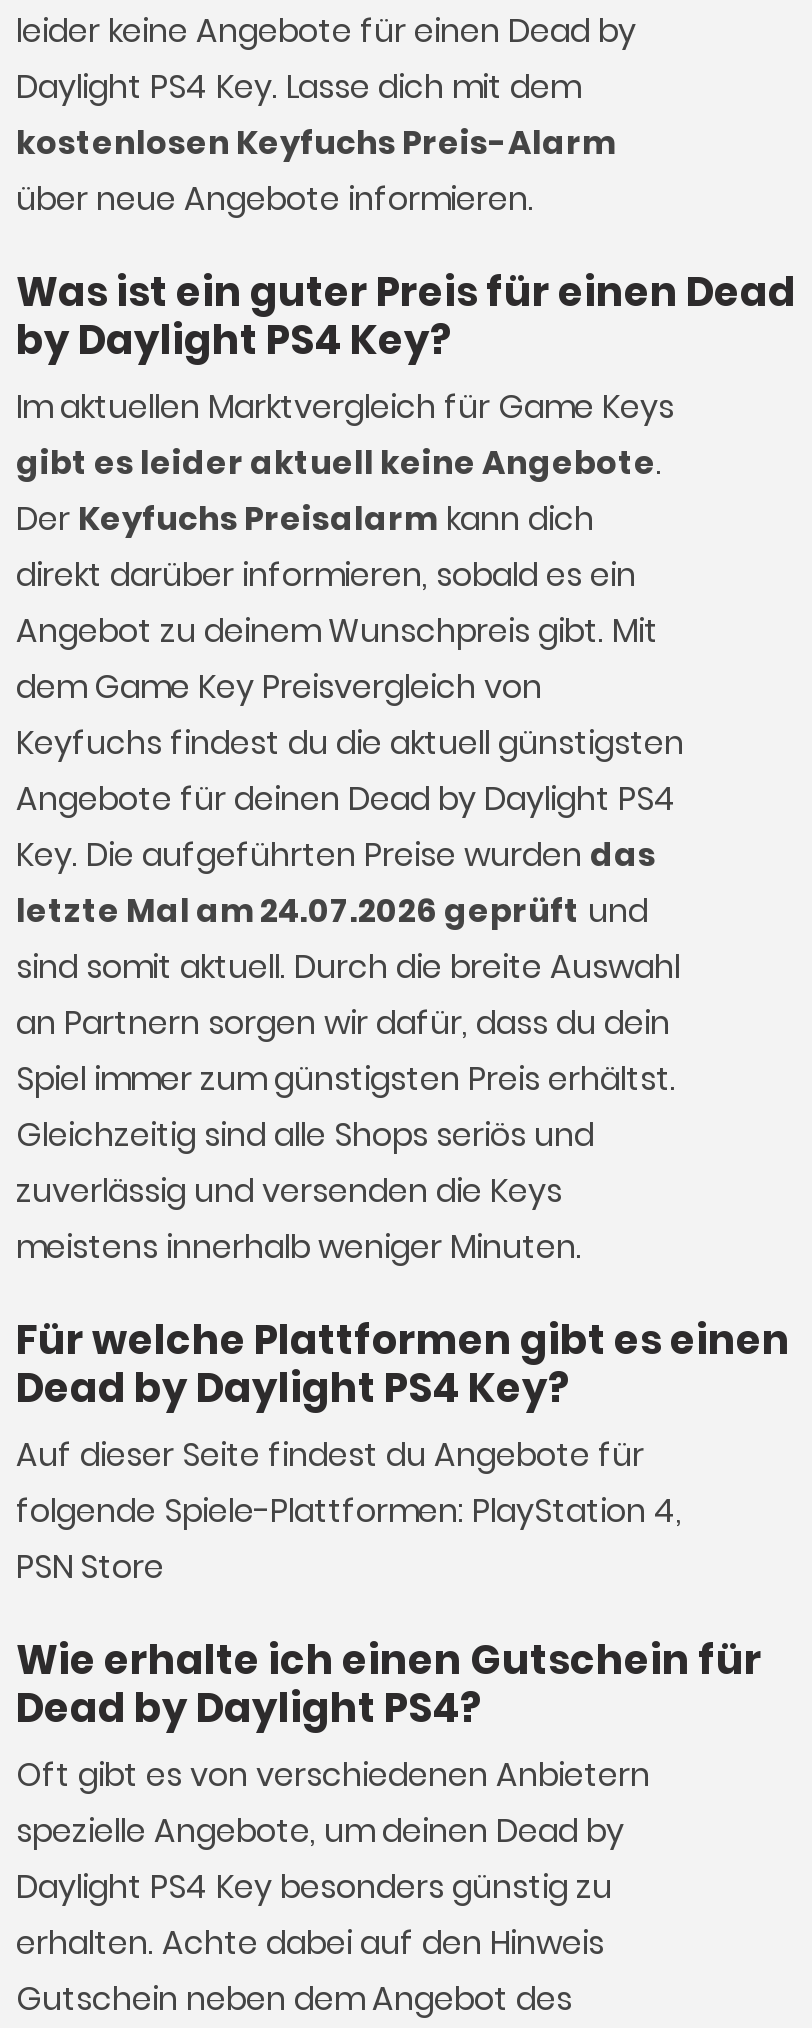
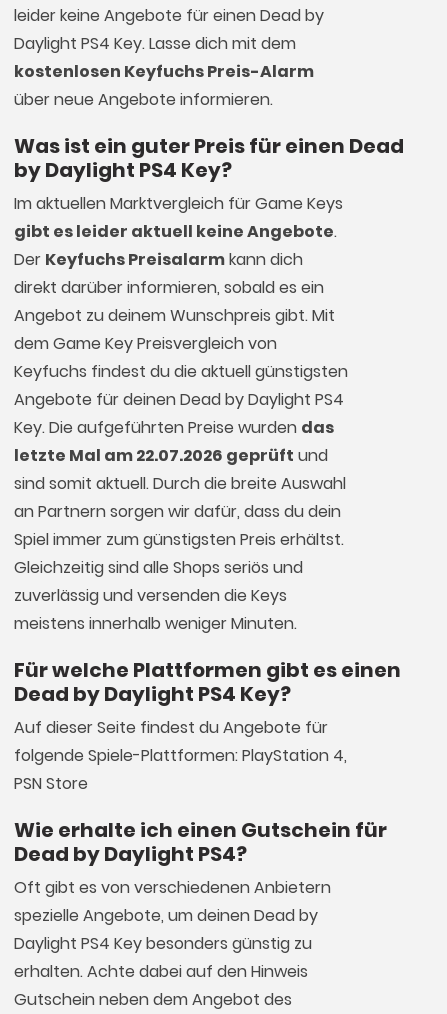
[16,888,648,934] letzte Mal am 24.07.2026 geprüft und -> [14,444,328,467] letzte Mal am 22.07.2026 geprüft und

